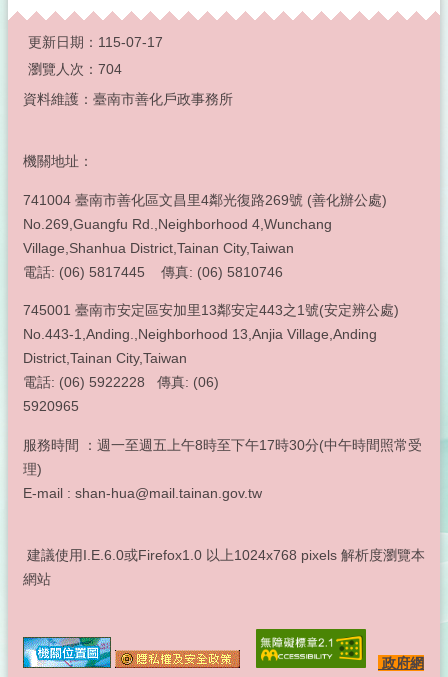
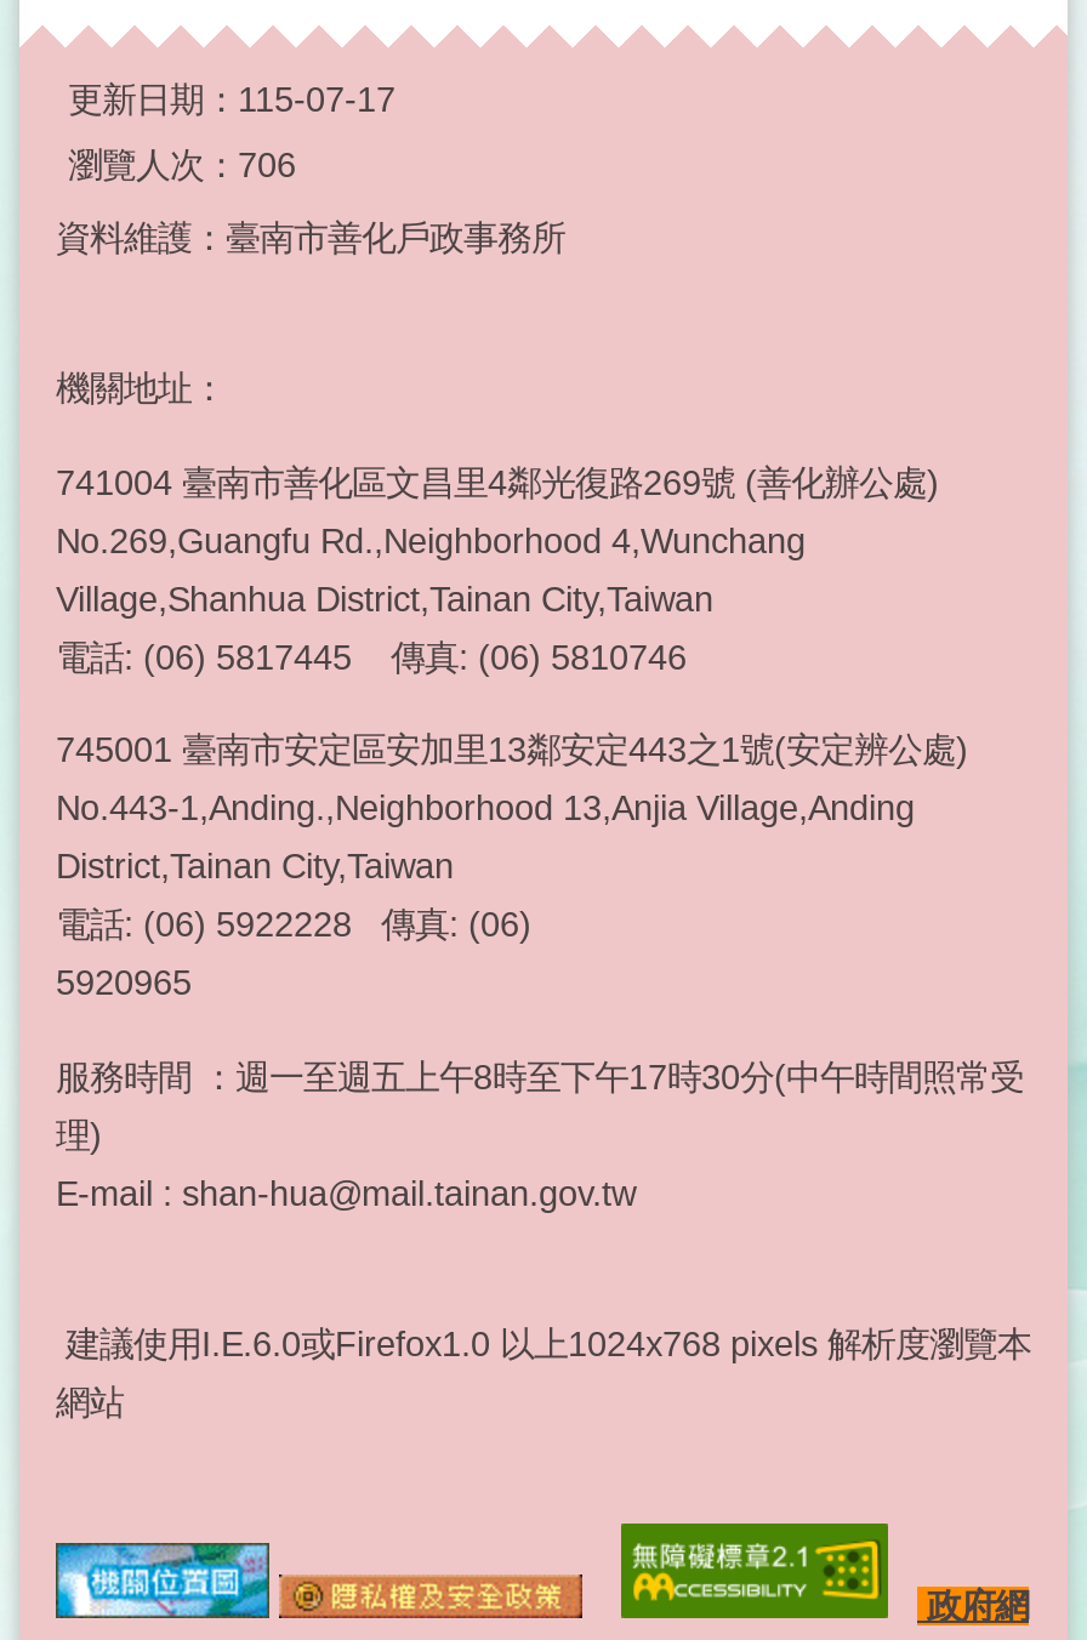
[28,61,122,77] 瀏覽人次：704 -> [68,146,296,184] 瀏覽人次：706

